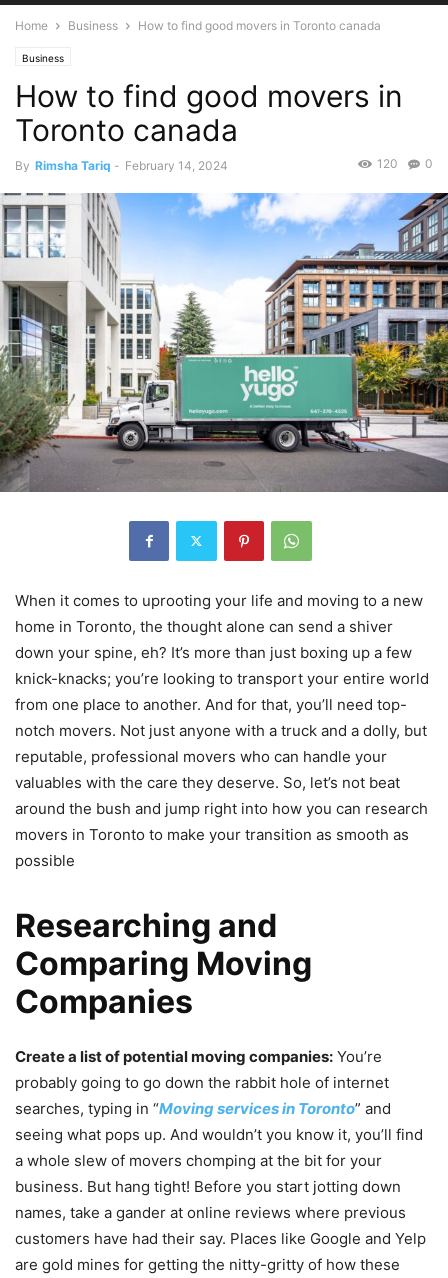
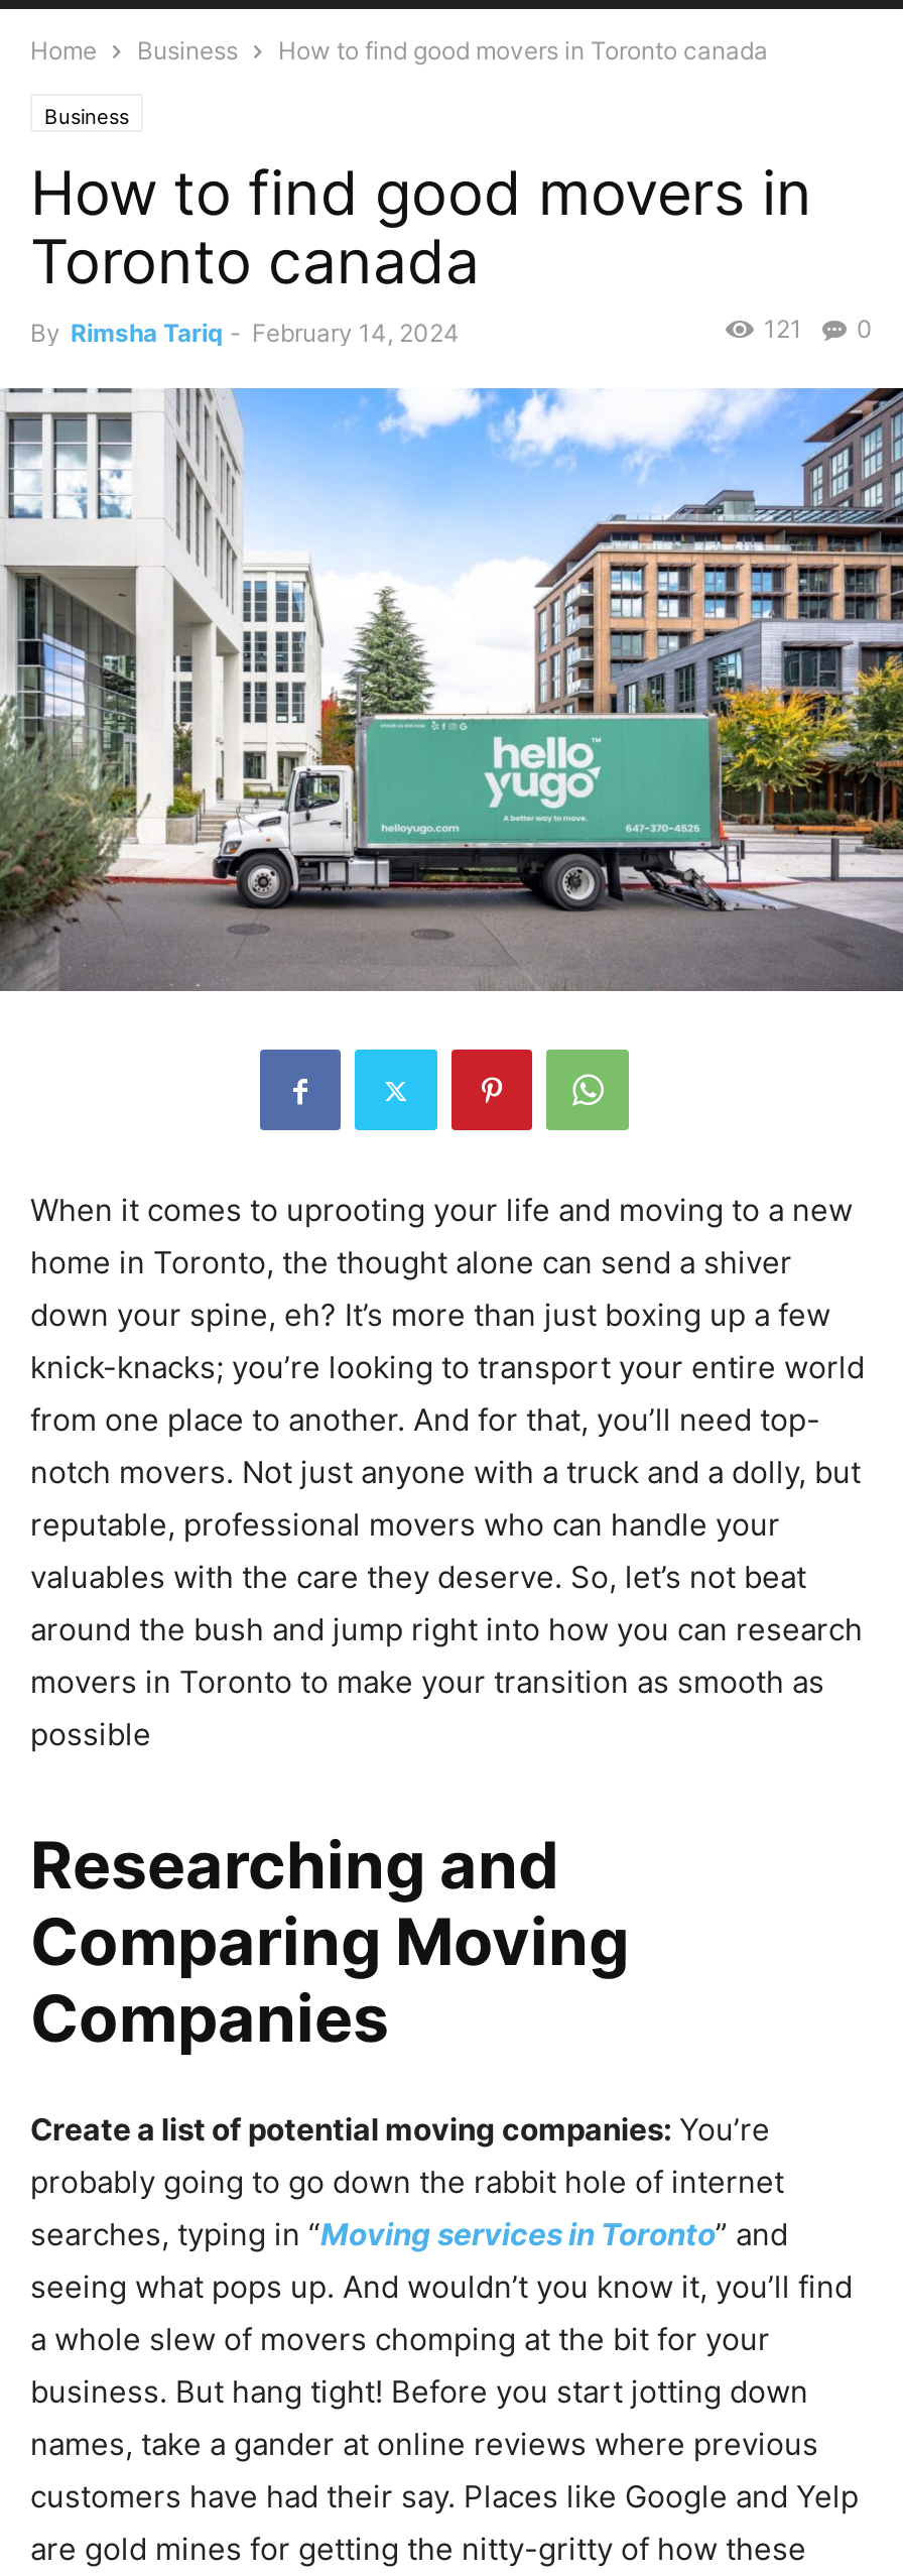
[377,156,433,171] 120 0 -> [764,314,873,344] 121 0

